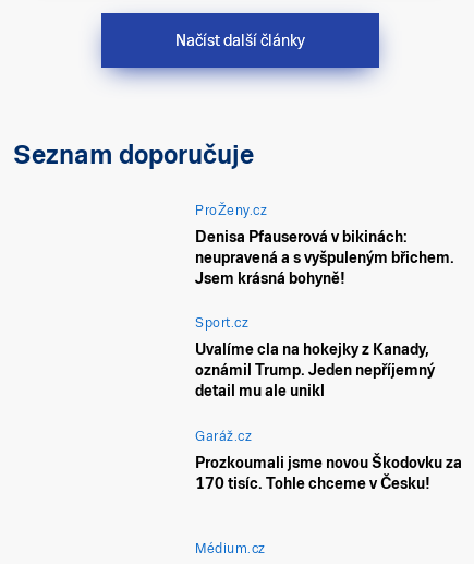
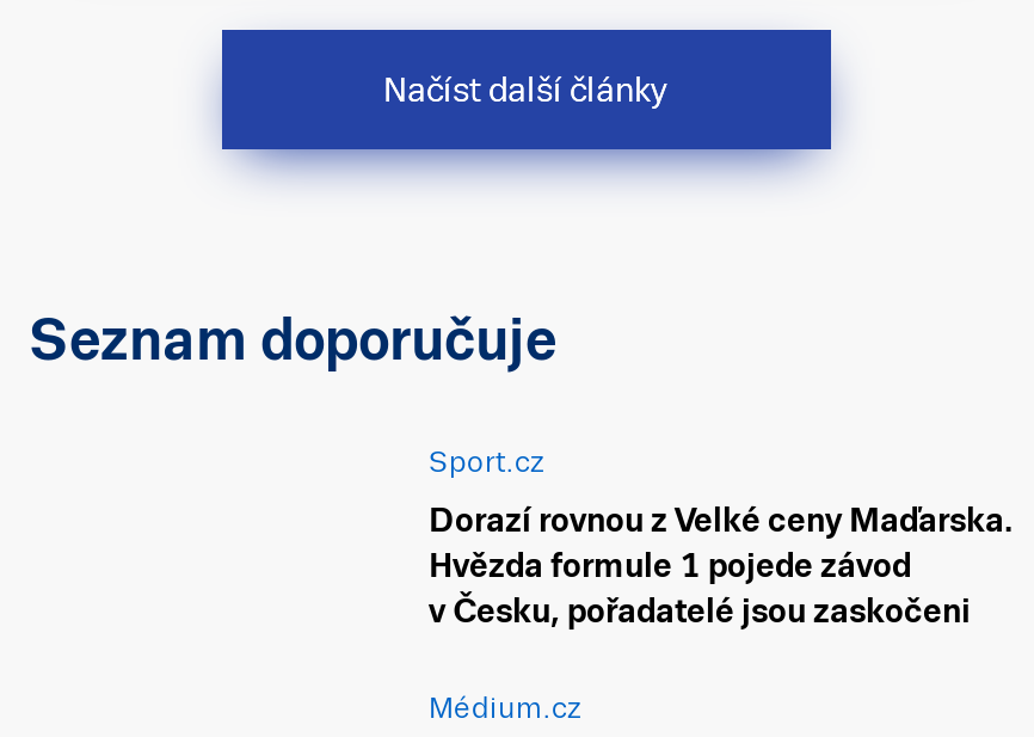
[196,203,455,287] ProŽeny.cz | Denisa Pfauserová v bikinách: | neupravená a s vyšpuleným břichem. | Jsem krásná bohyně! -> none
[196,341,463,492] Uvalíme cla na hokejky z Kanady, | oznámil Trump. Jeden nepříjemný | detail mu ale unikl | Garáž.cz | Prozkoumali jsme novou Škodovku za | 170 tisíc. Tohle chceme v Česku! -> [429,500,1014,629] Dorazí rovnou z Velké ceny Maďarska. | Hvězda formule 1 pojede závod | v Česku, pořadatelé jsou zaskočeni

